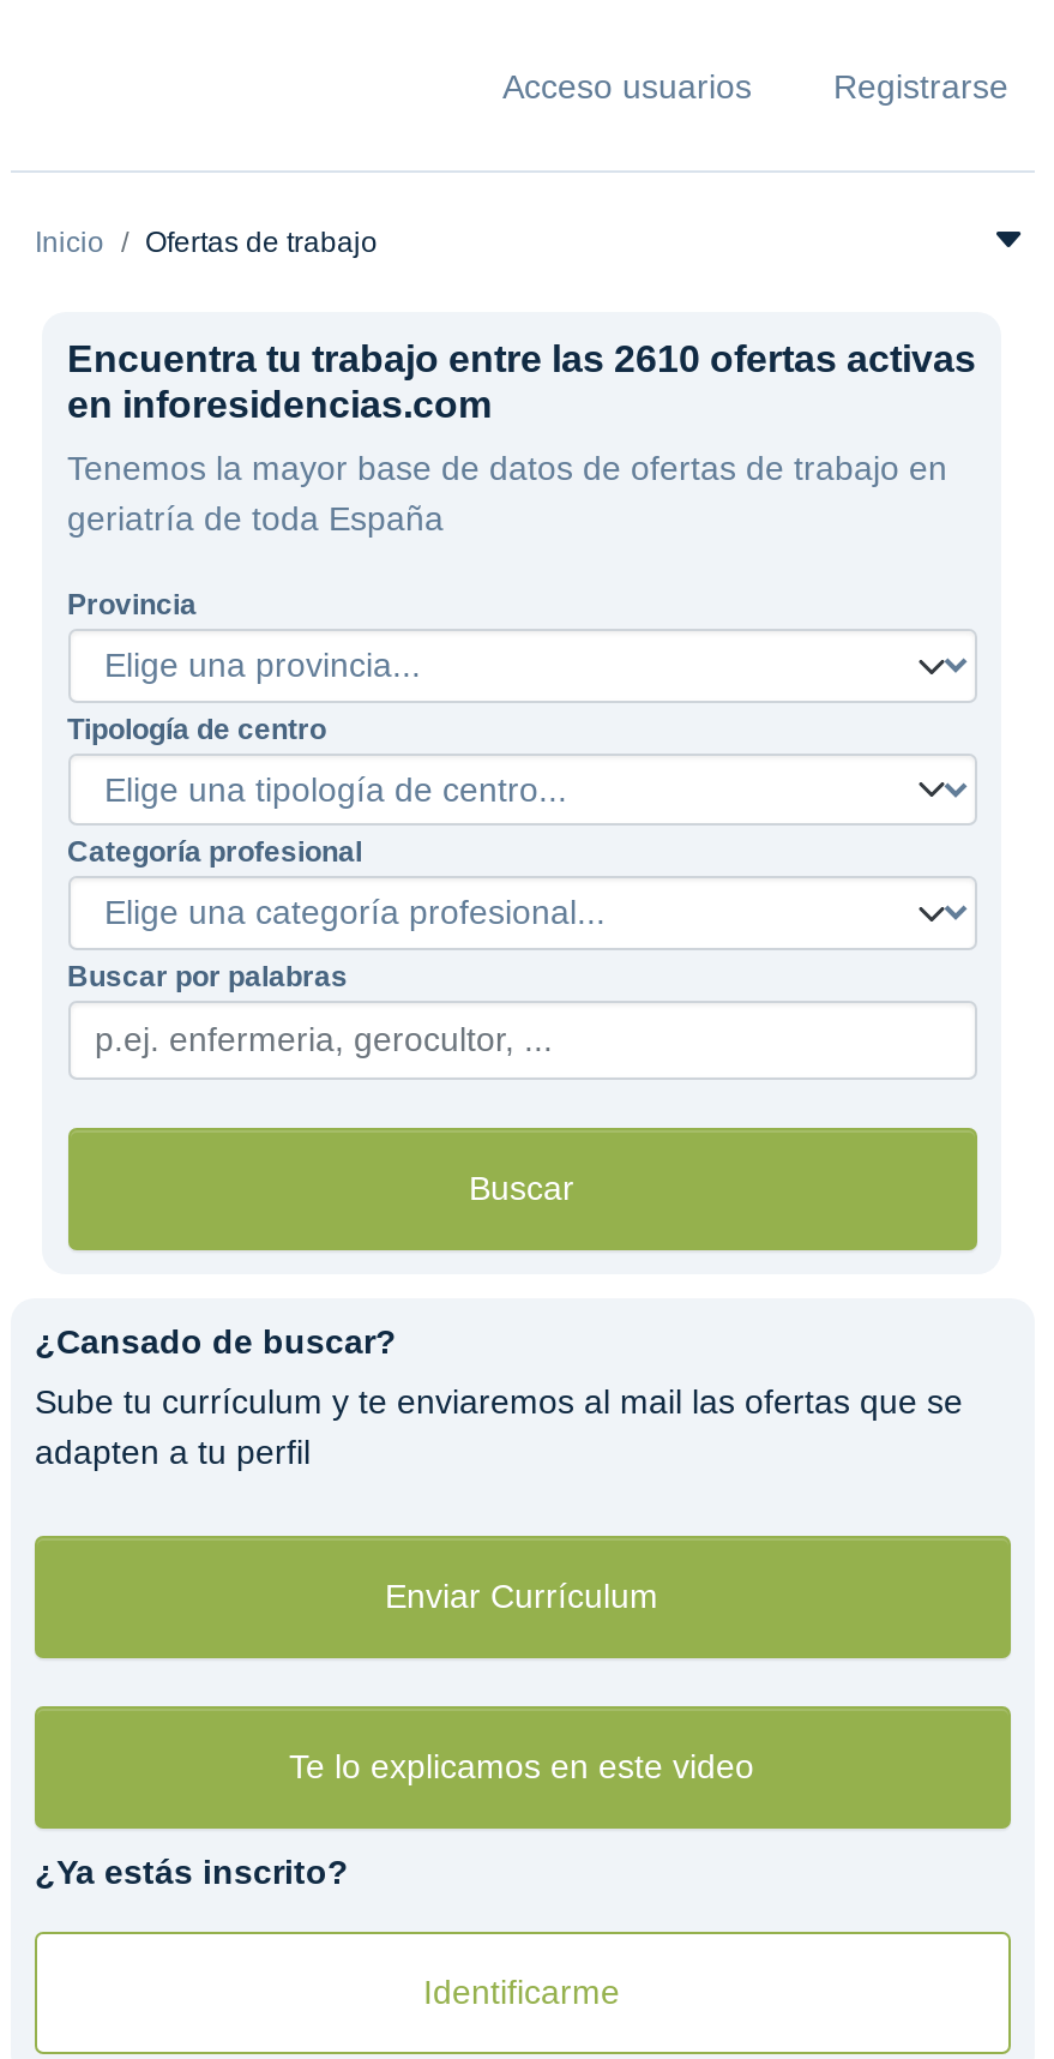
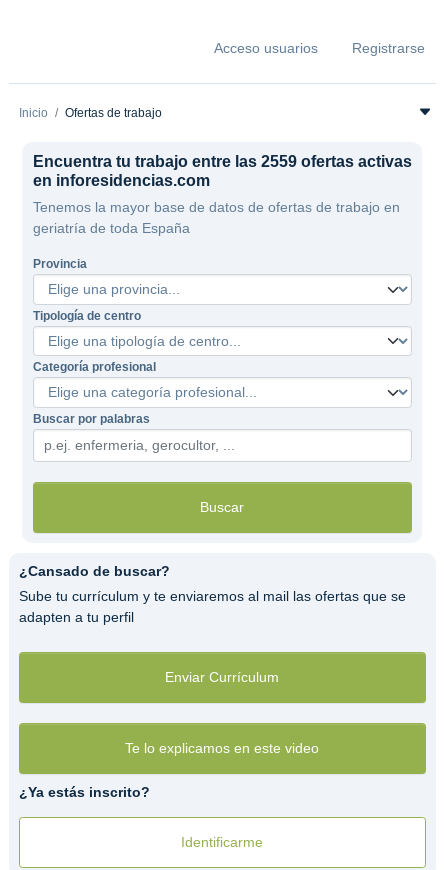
[67,338,976,379] Encuentra tu trabajo entre las 2610 ofertas activas -> [32,153,411,170] Encuentra tu trabajo entre las 2559 ofertas activas

